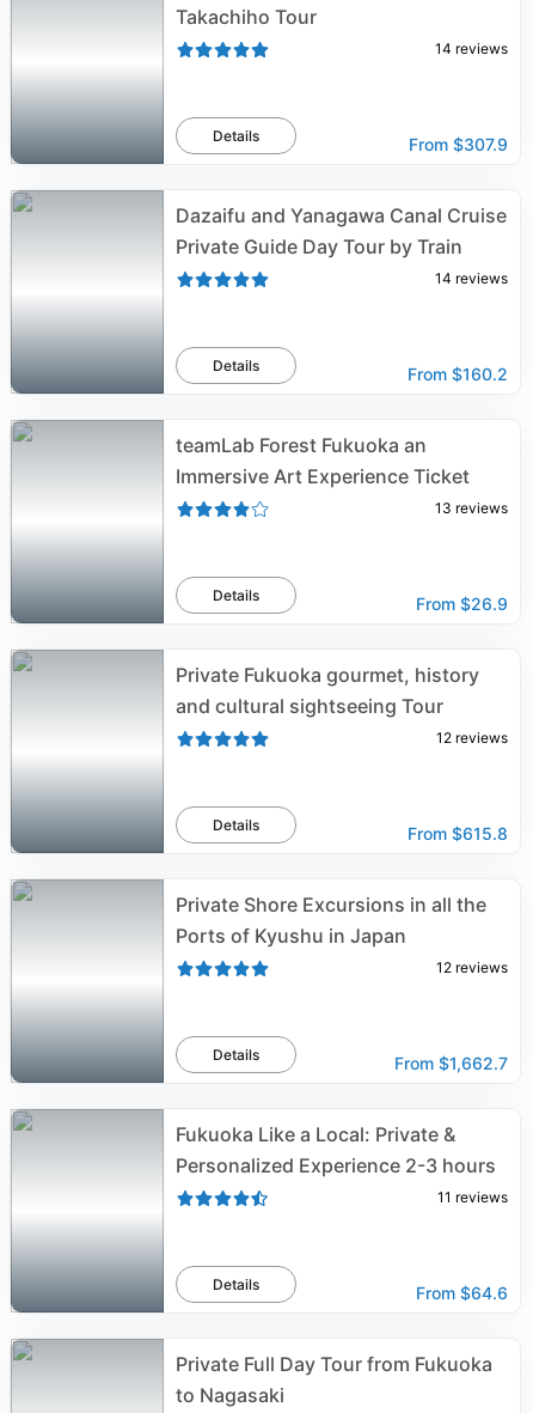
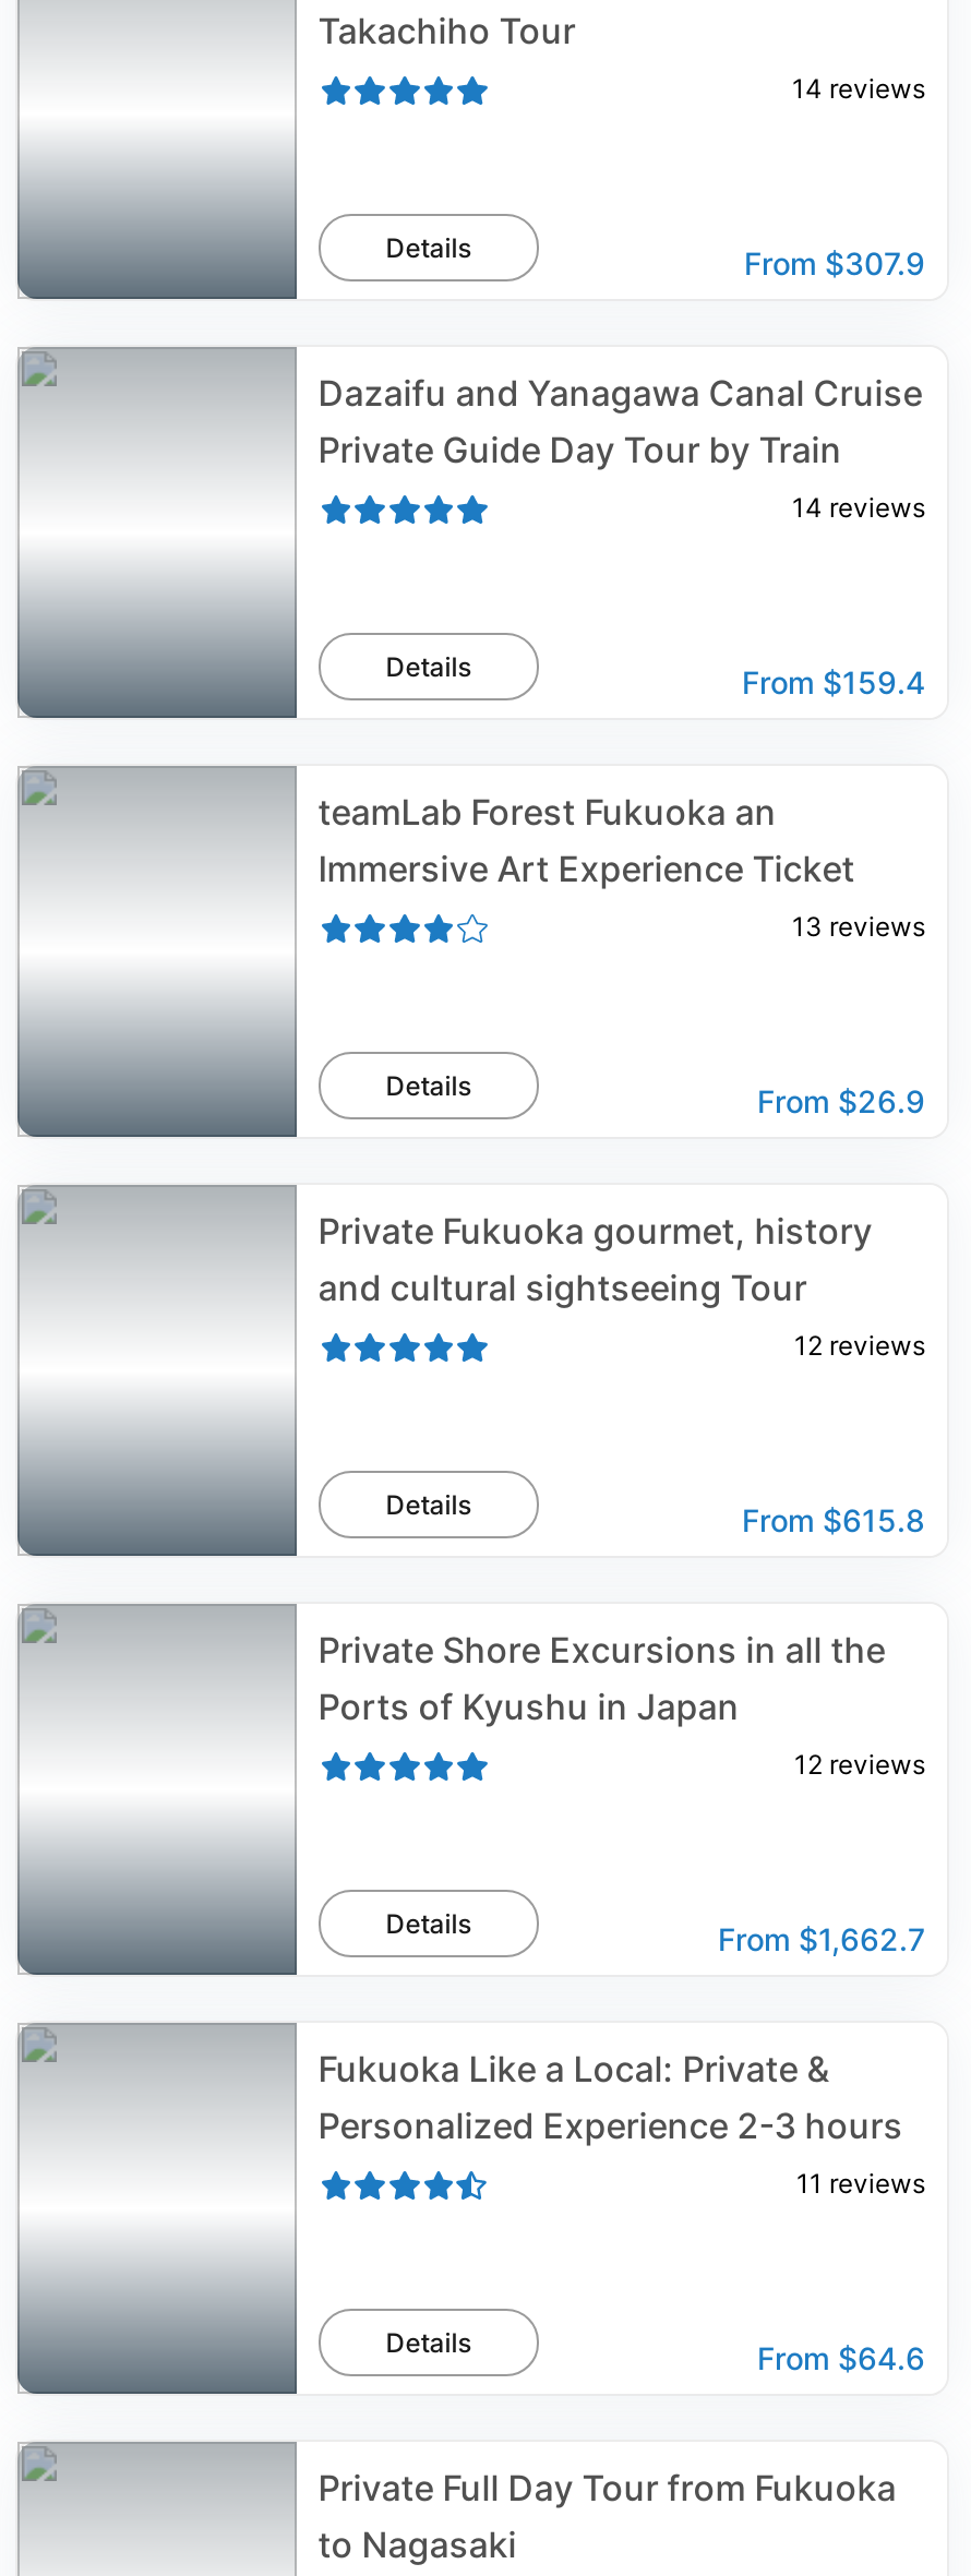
[408,364,508,384] From $160.2 -> [742,663,925,700] From $159.4

